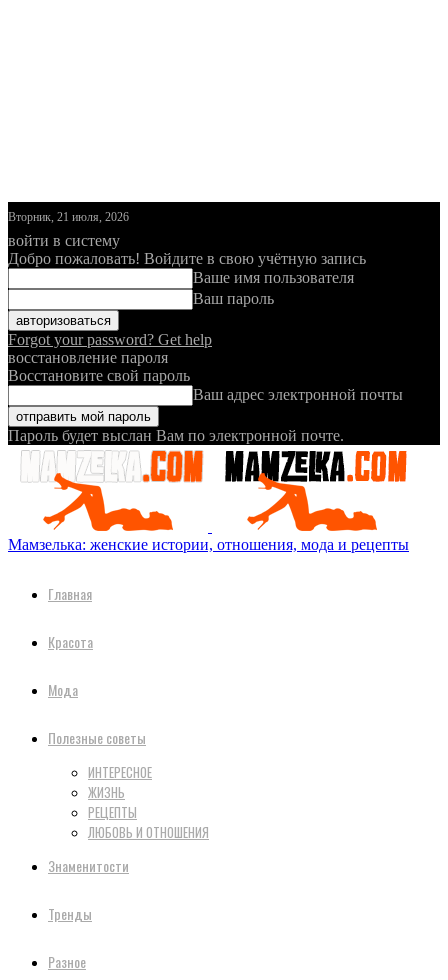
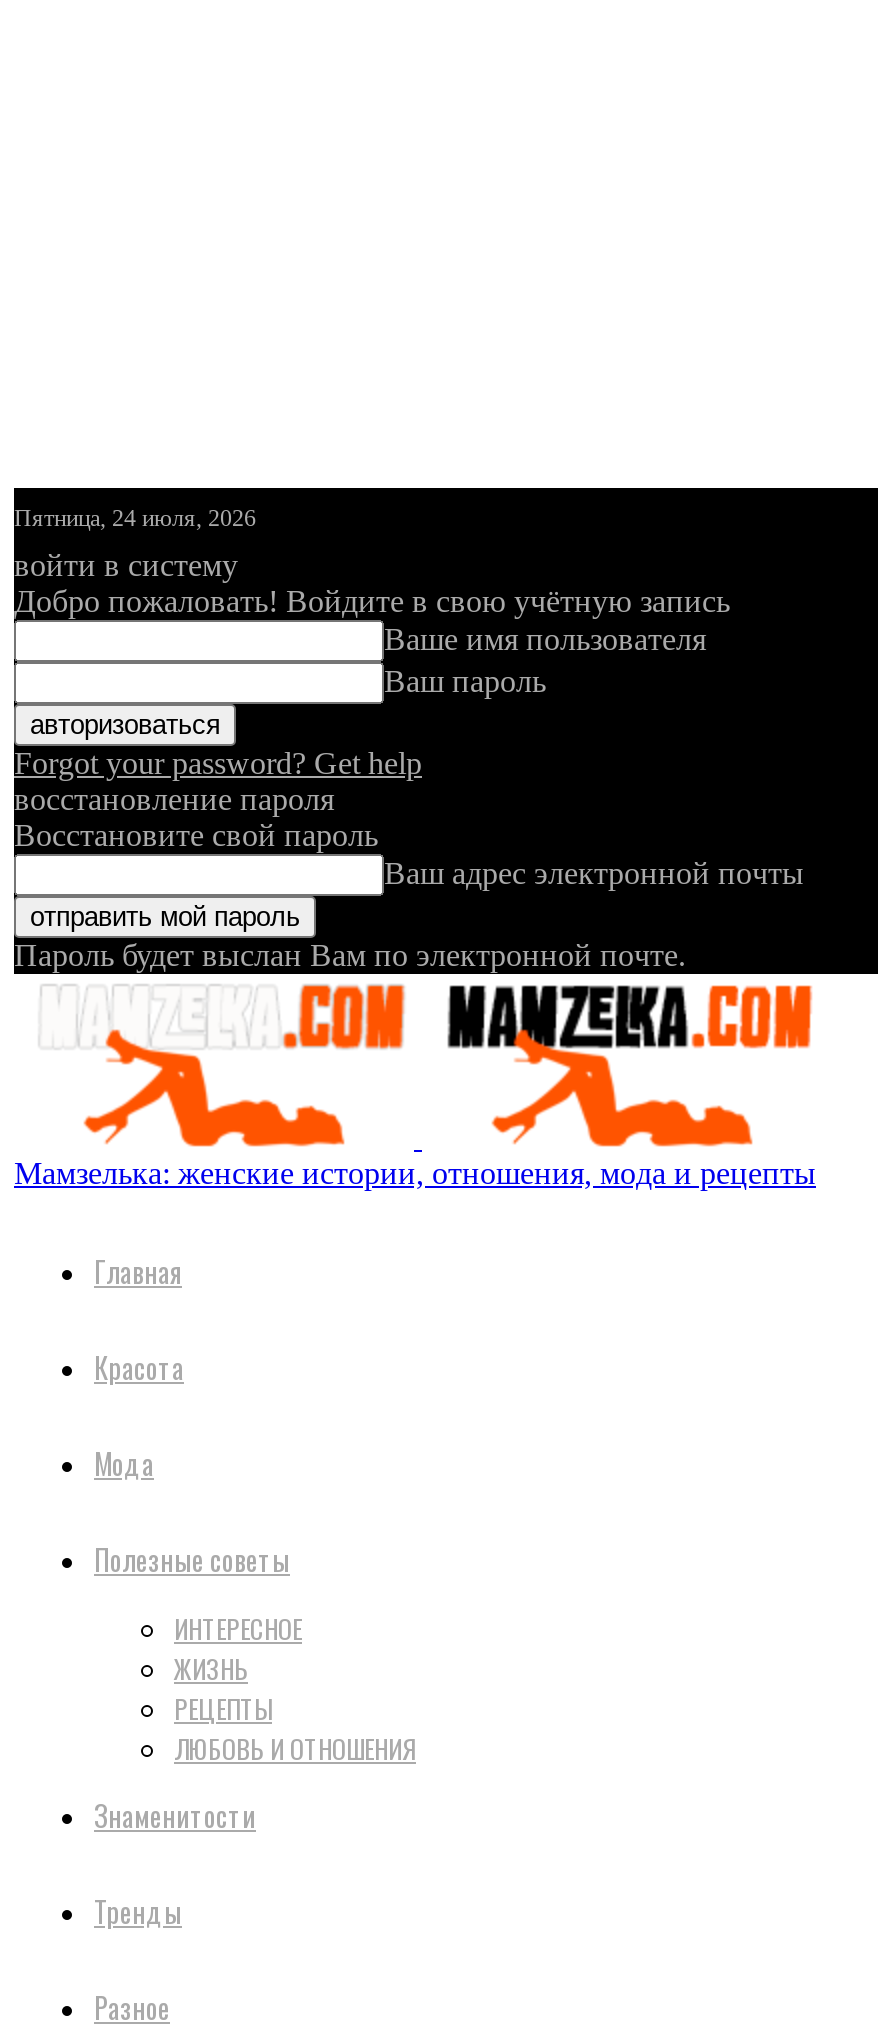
[8,210,129,224] Вторник, 21 июля, 2026 -> [14,504,256,532] Пятница, 24 июля, 2026

